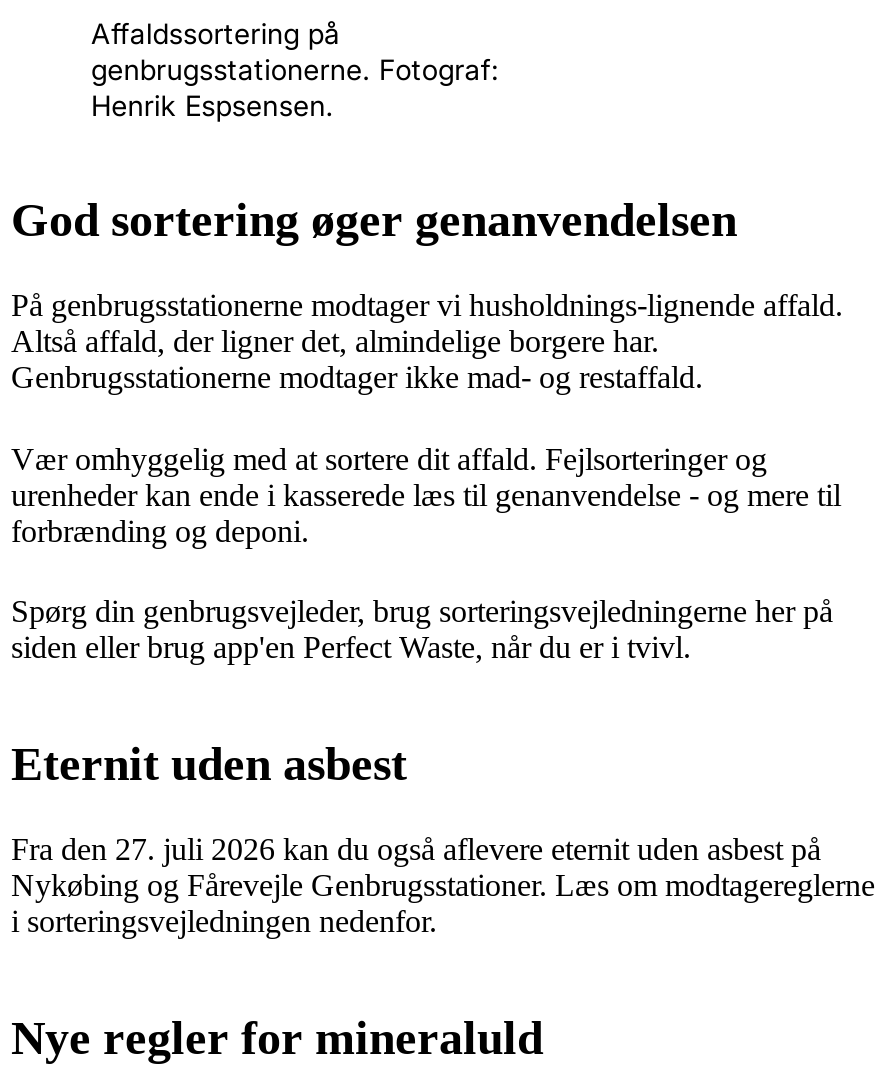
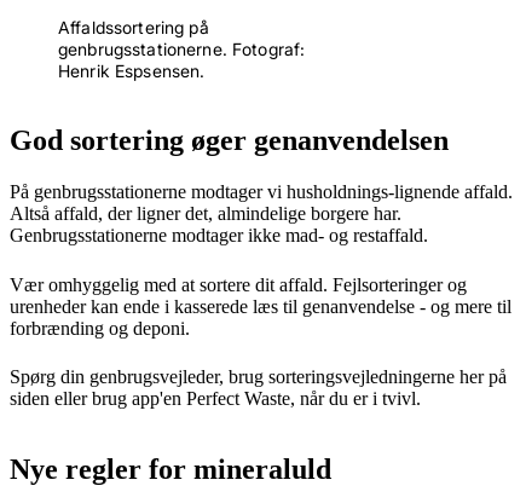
[11,738,875,938] Eternit uden asbest | Fra den 27. juli 2026 kan du også aflevere eternit uden asbest på | Nykøbing og Fårevejle Genbrugsstationer. Læs om modtagereglerne | i sorteringsvejledningen nedenfor. -> none

